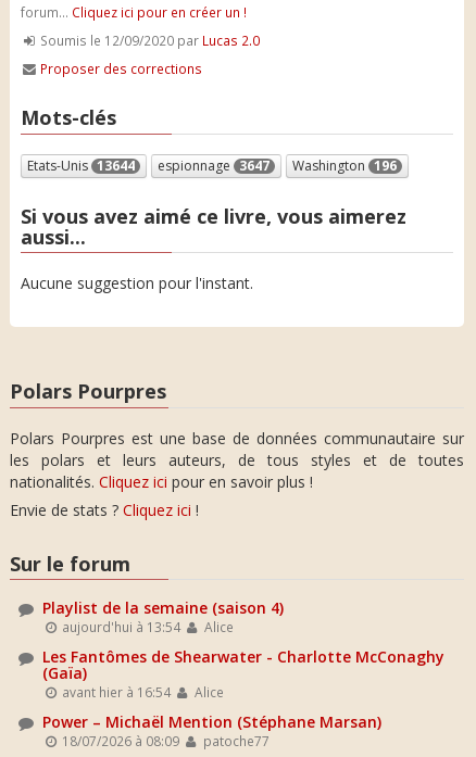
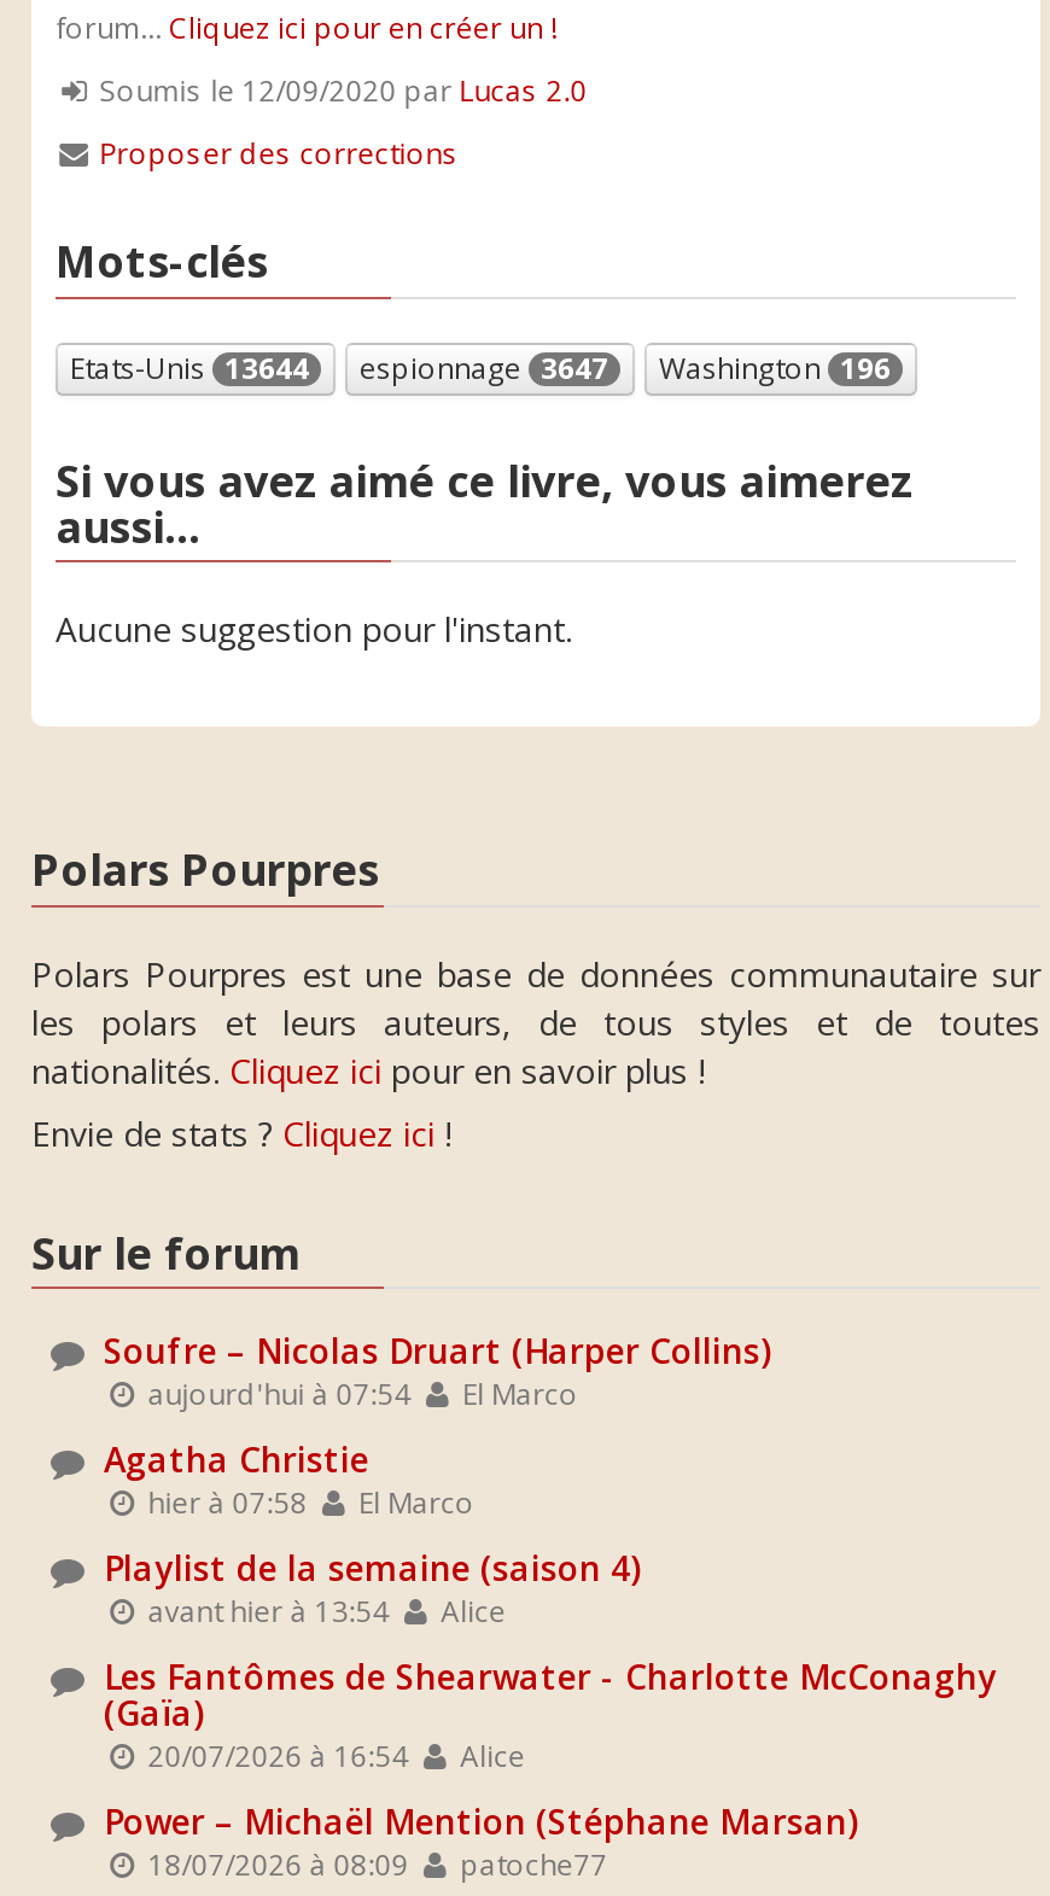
none -> [104,1328,770,1521] Soufre – Nicolas Druart (Harper Collins) | aujourd'hui à 07:54 | El Marco | Agatha Christie | hier à 07:58 | El Marco
[59,618,233,635] aujourd'hui à 13:54 Alice -> [141,1591,506,1629] avant hier à 13:54 Alice
[59,683,223,701] avant hier à 16:54 Alice -> [141,1735,525,1774] 20/07/2026 à 16:54 Alice

